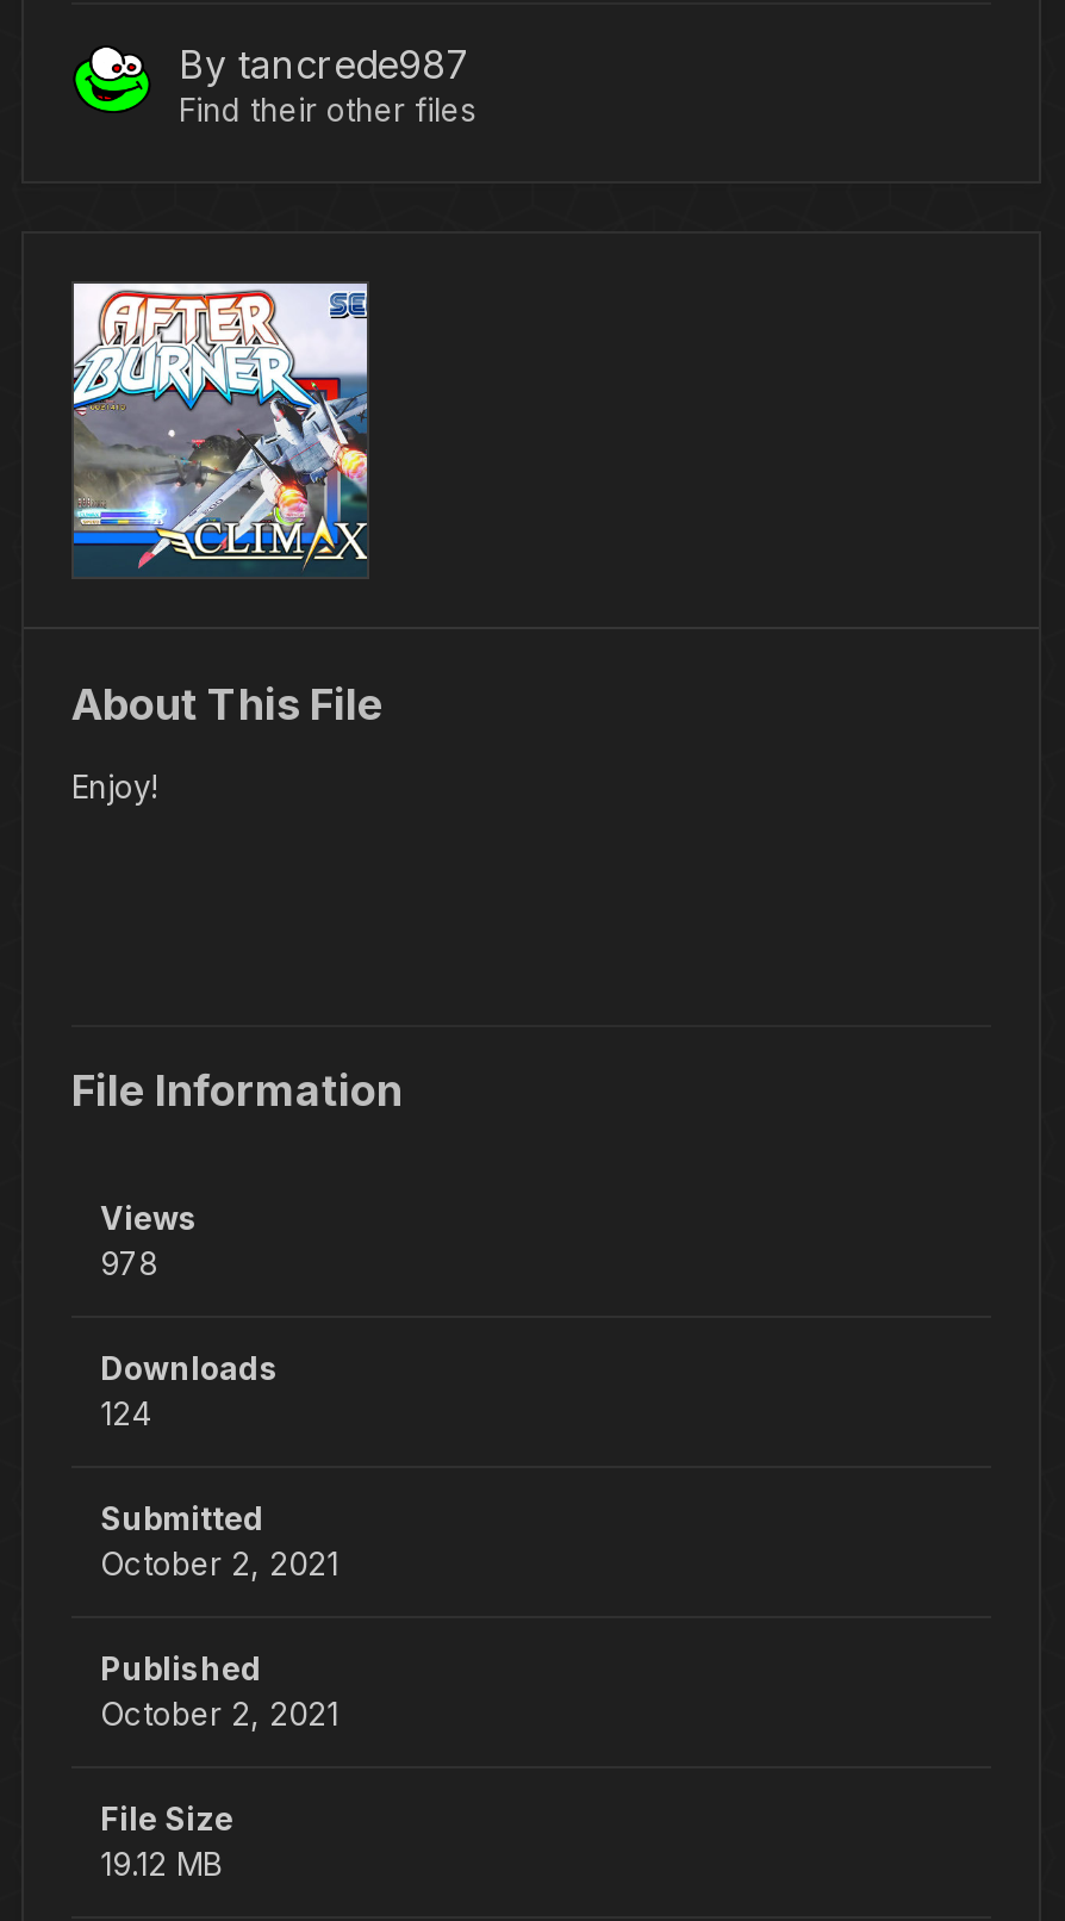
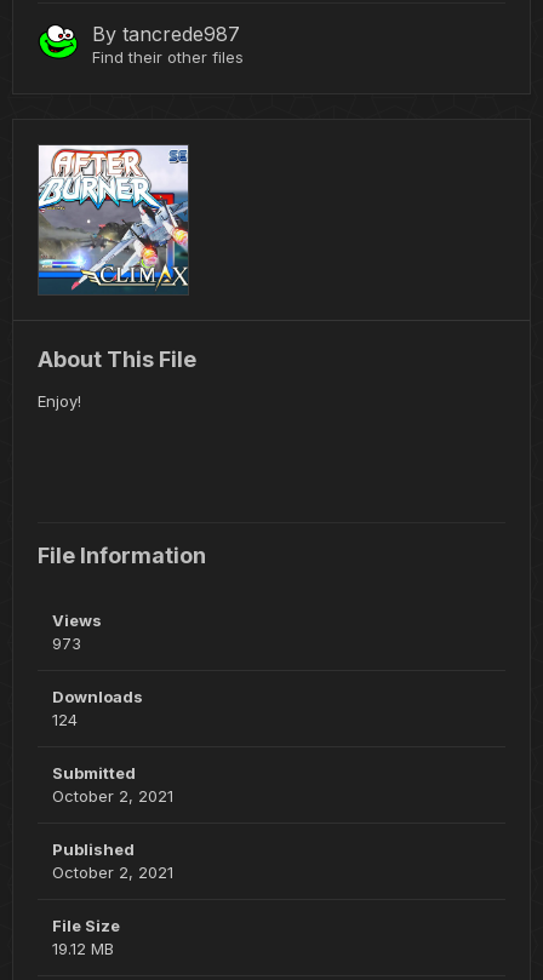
[100,1245,157,1283] 978 -> [52,634,81,653] 973

